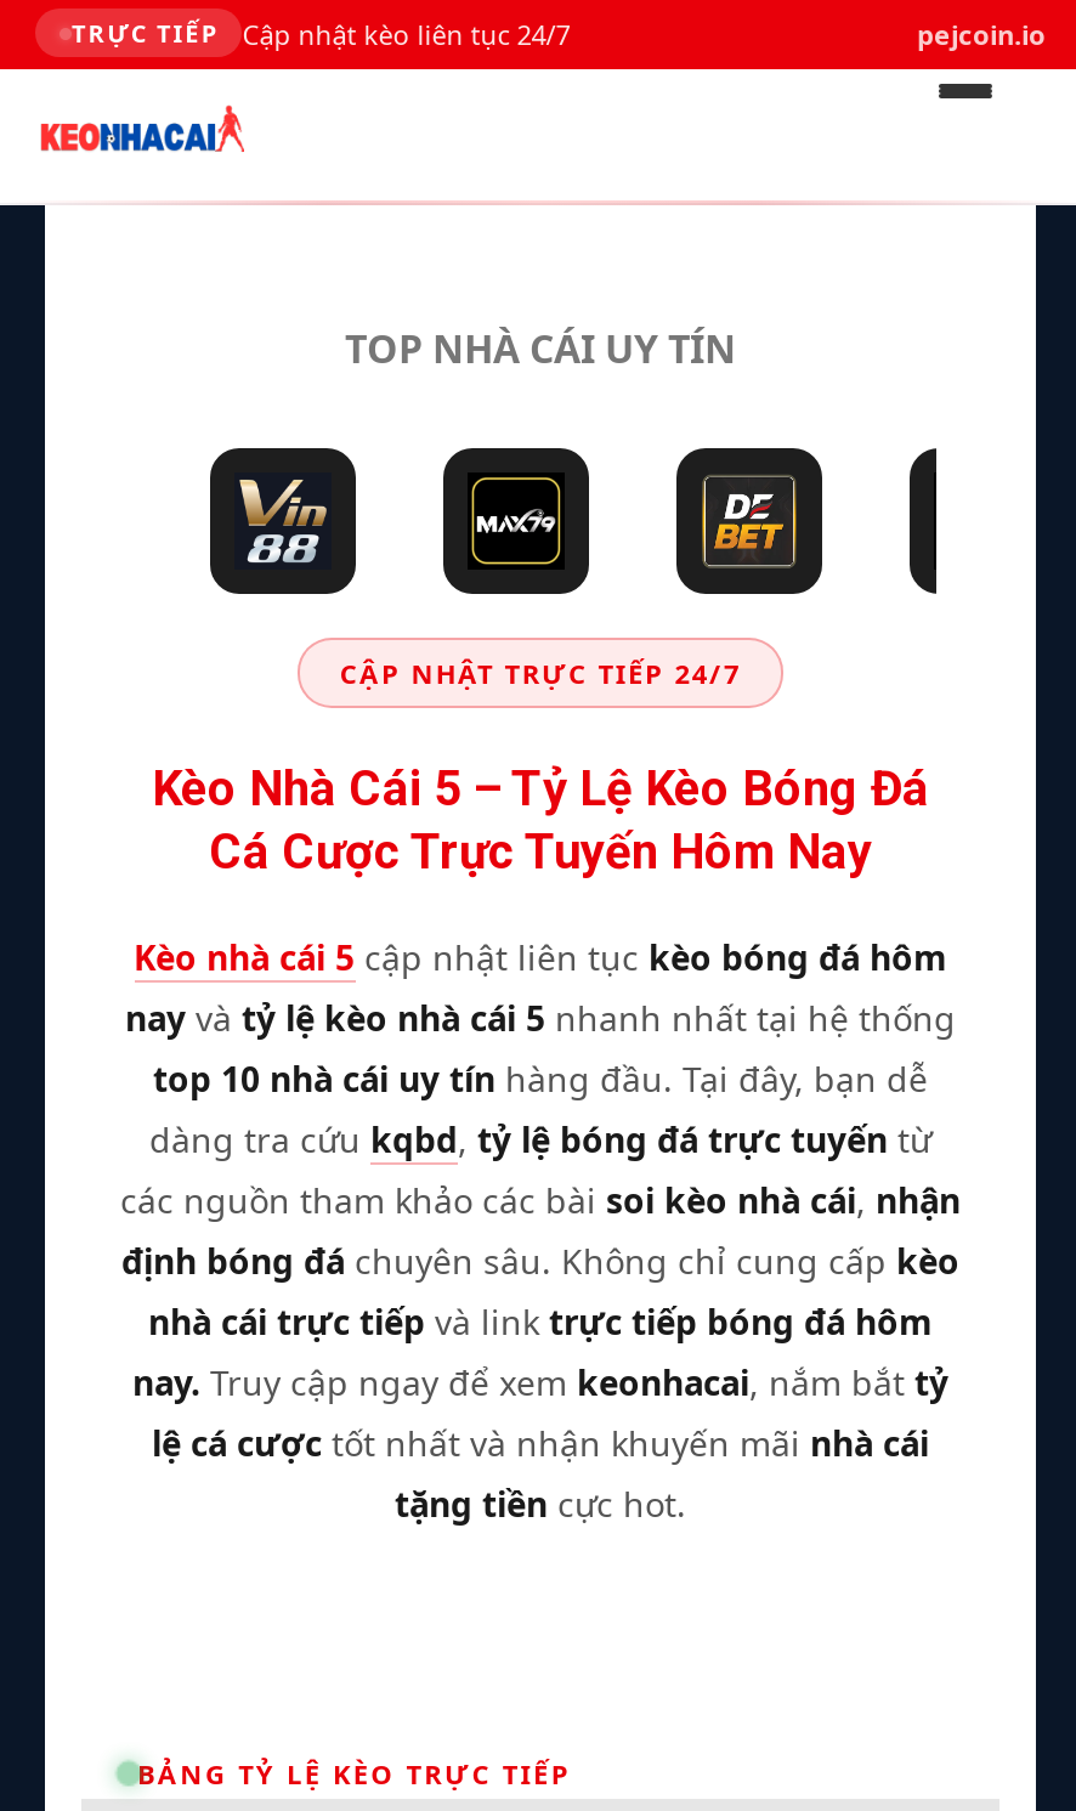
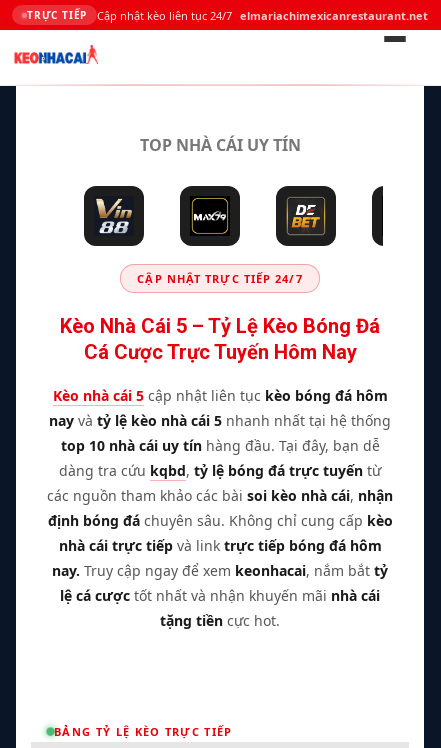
[242,15,1046,51] Cập nhật kèo liên tục 24/7 | pejcoin.io -> [97,7,428,22] Cập nhật kèo liên tục 24/7 elmariachimexicanrestaurant.net

